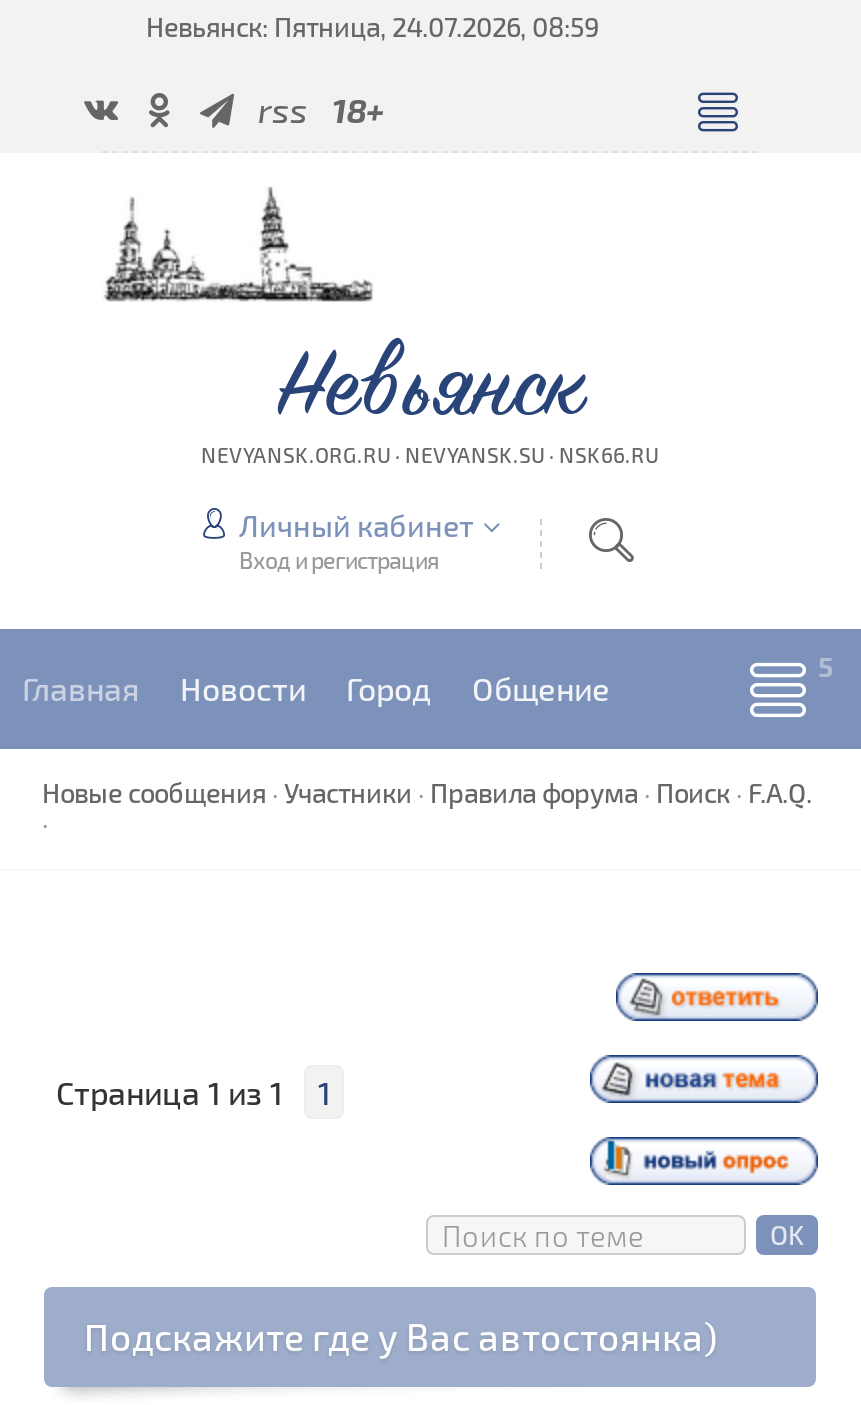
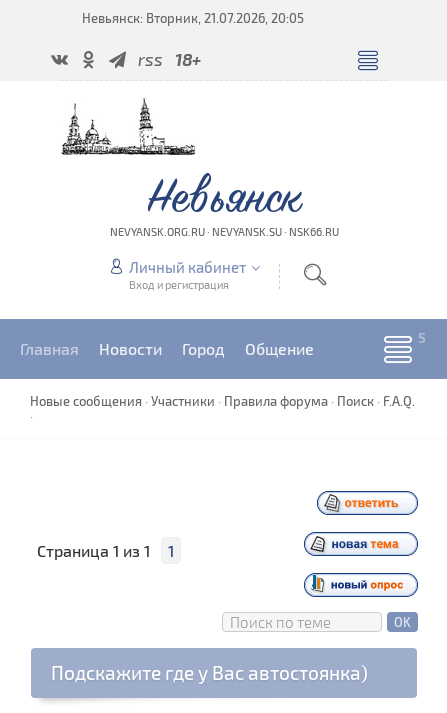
[146,11,598,43] Невьянск: Пятница, 24.07.2026, 08:59 -> [82,10,304,26] Невьянск: Вторник, 21.07.2026, 20:05

